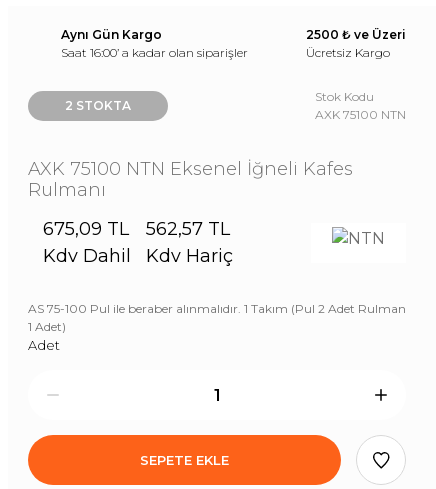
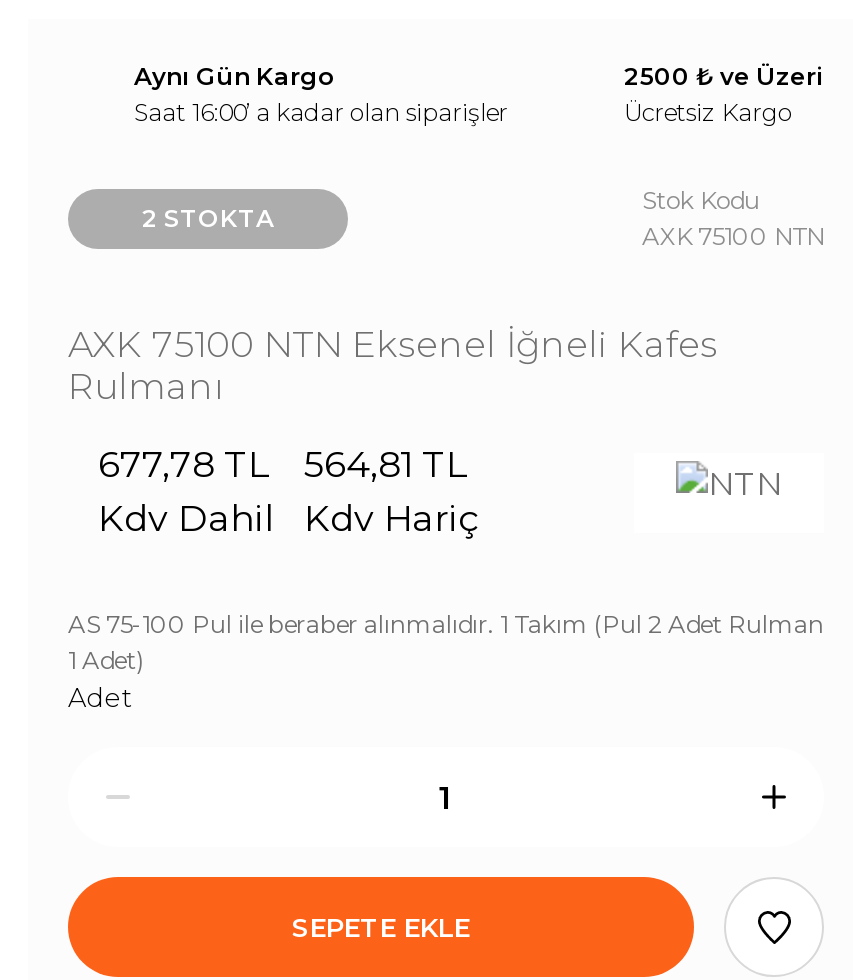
[43,218,129,240] 675,09 TL -> [98,443,268,487] 677,78 TL
[146,218,230,240] 562,57 TL -> [304,443,466,487] 564,81 TL

